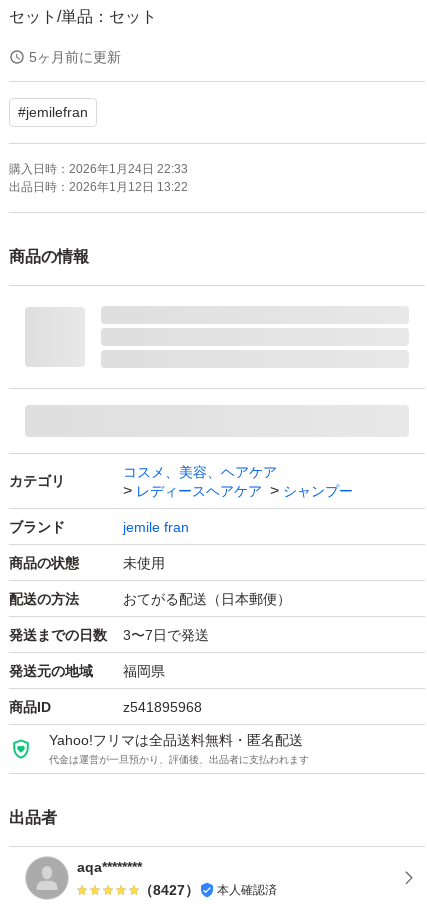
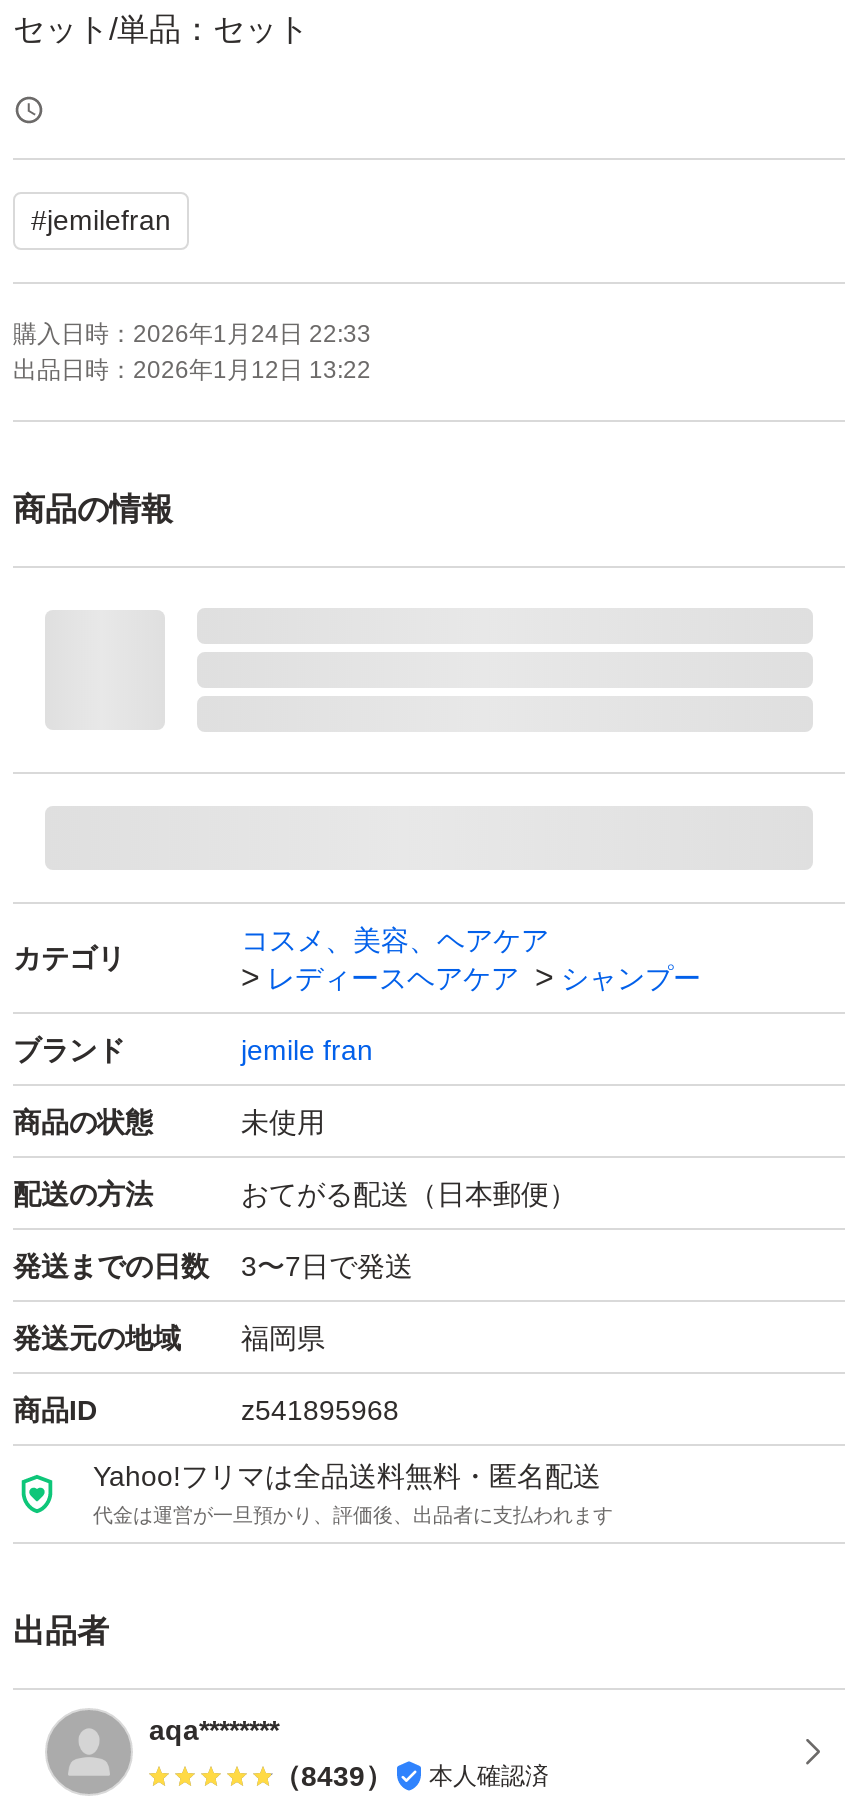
[29,49,121,65] 5ヶ月前に更新 -> none
[139,882,277,898] （8427） 本人確認済 -> [273,1760,549,1792] （8439） 本人確認済

